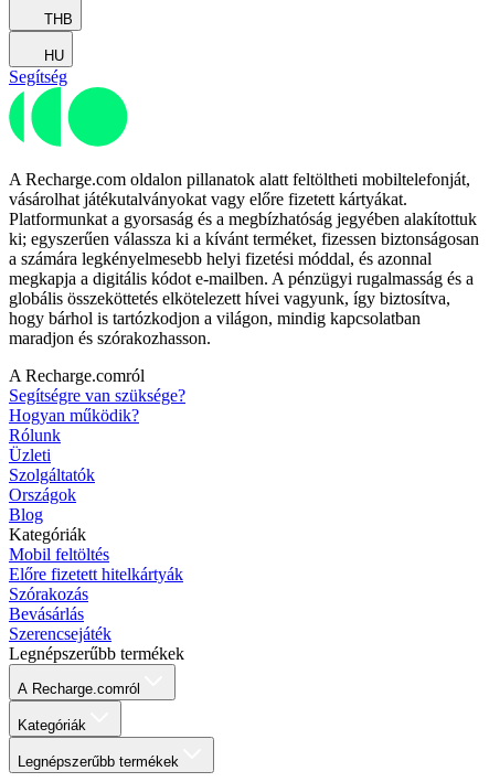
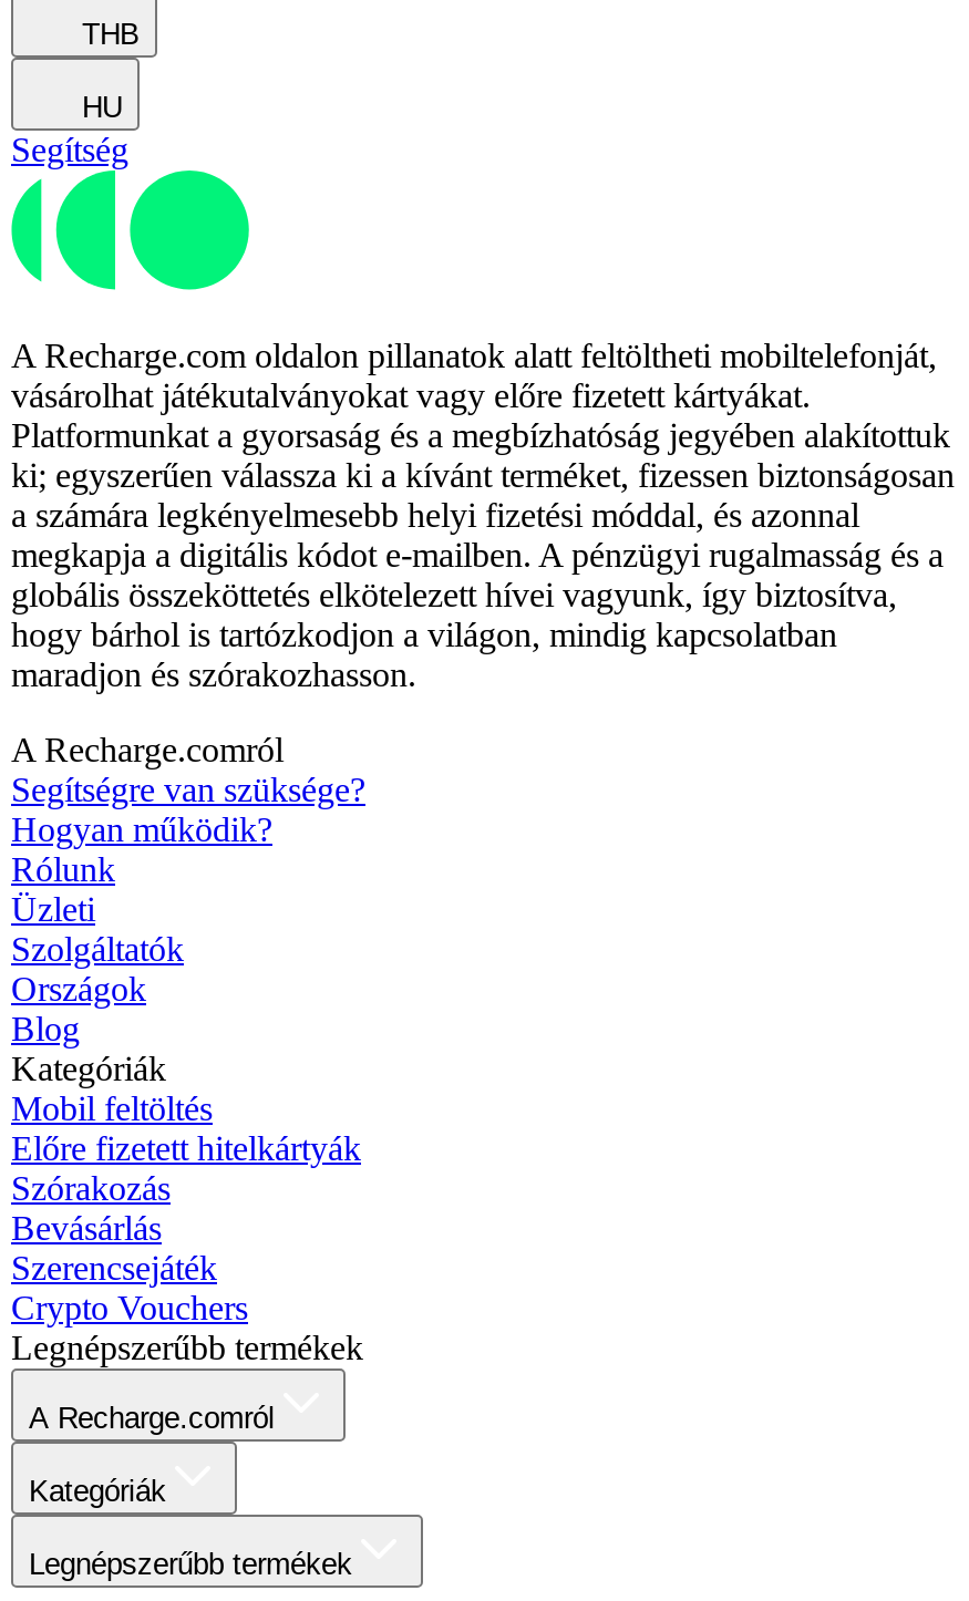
none -> [11,1289,248,1327] Crypto Vouchers

